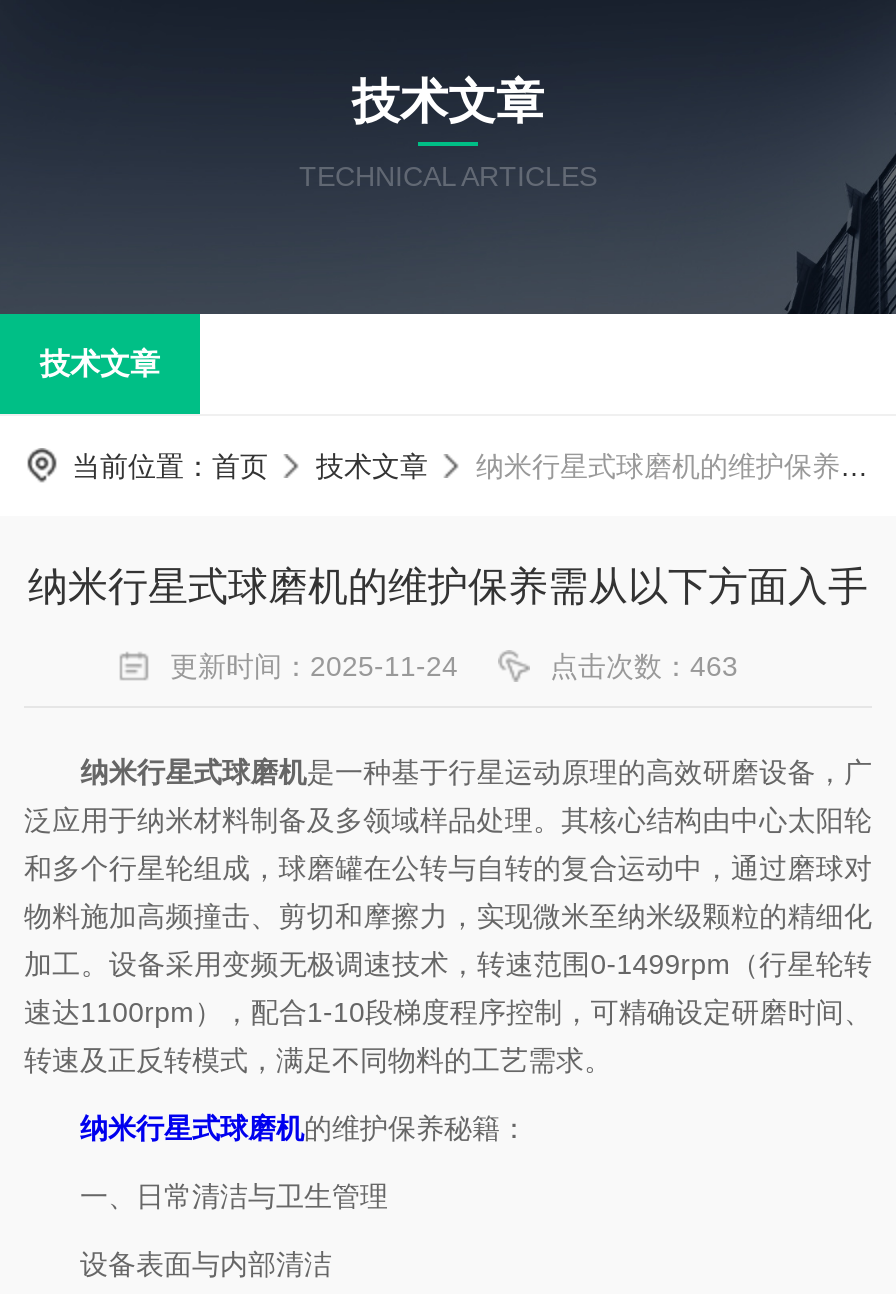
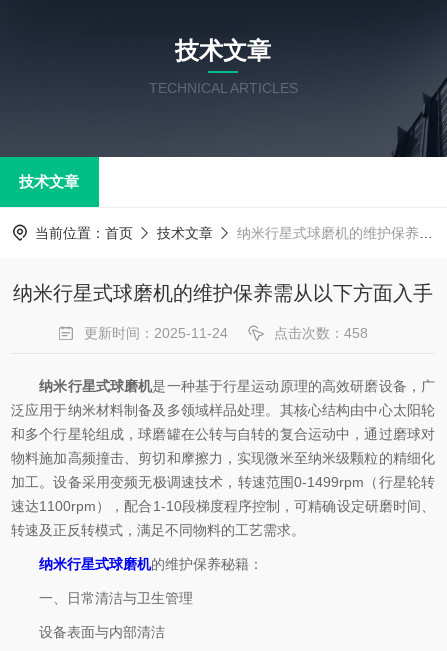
[550,650,738,682] 点击次数：463 -> [274,325,368,341] 点击次数：458

